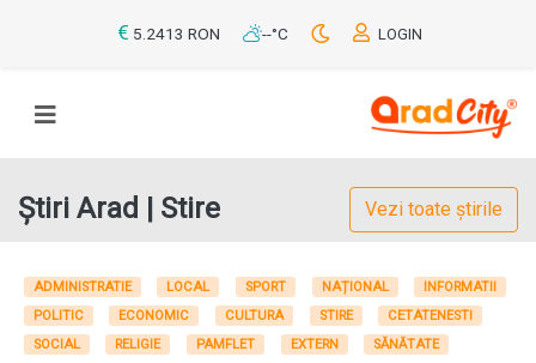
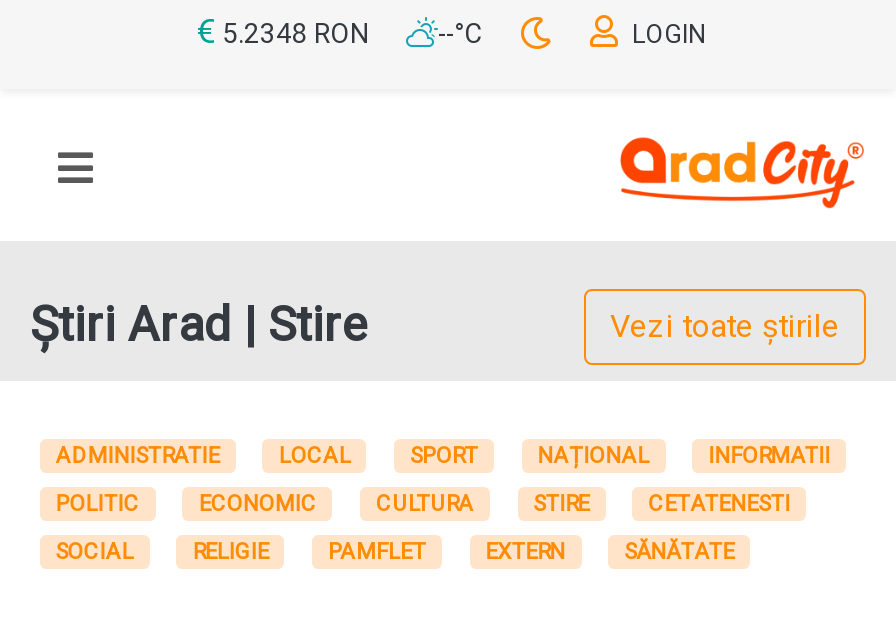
[133,24,220,43] 5.2413 RON -> [222,17,368,49] 5.2348 RON

